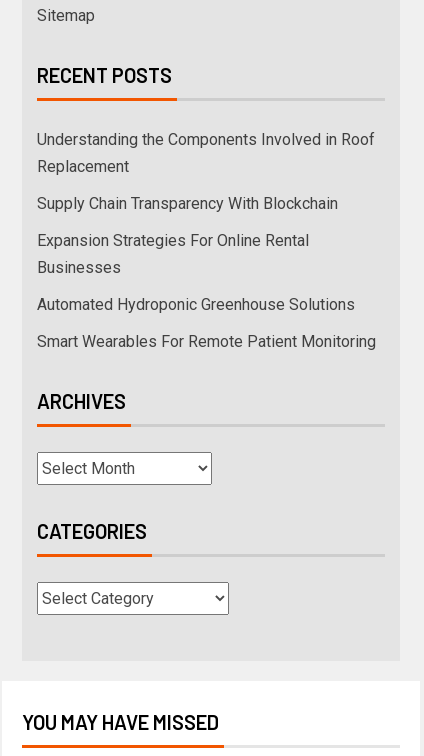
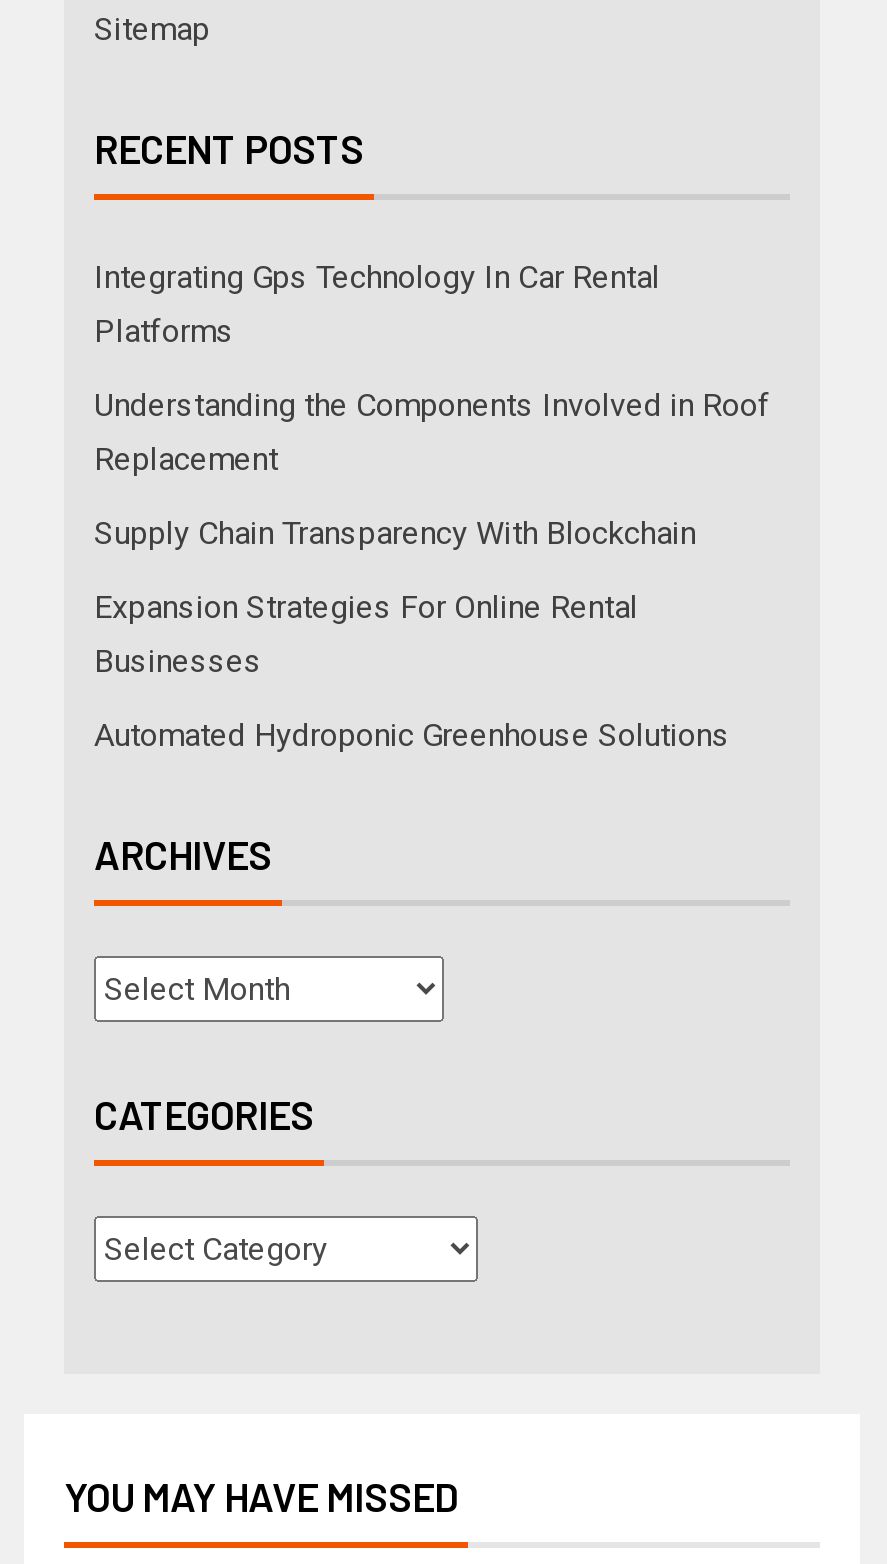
none -> [94,258,660,350] Integrating Gps Technology In Car Rental | Platforms
moved [37,130,375,314] -> [94,386,770,754]: Understanding the Components Involved in Roof | Replacement | Supply Chain Transparency With Blockchain | Expansion Strategies For Online Rental | Businesses | Automated Hydroponic Greenhouse Solutions
[37,332,376,351] Smart Wearables For Remote Patient Monitoring -> none

